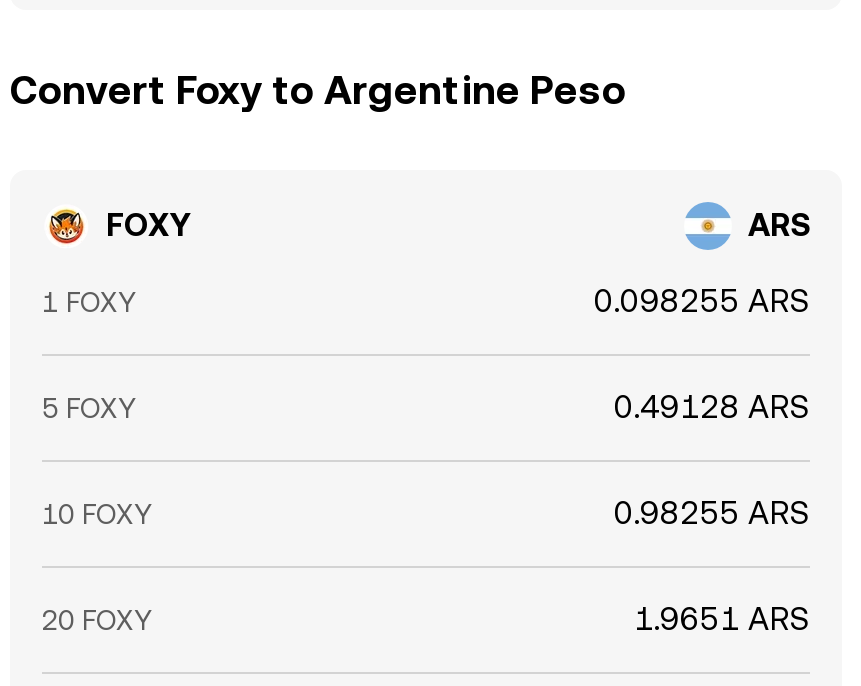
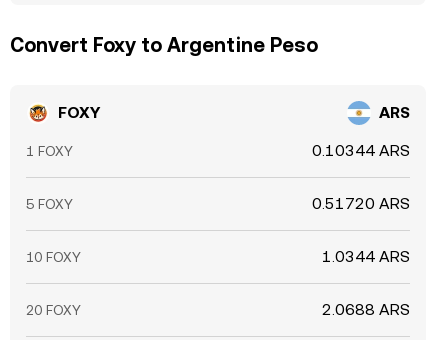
[594,282,810,320] 0.098255 ARS -> [312,141,410,160] 0.10344 ARS
[614,388,810,426] 0.49128 ARS -> [312,194,410,213] 0.51720 ARS
[614,494,810,532] 0.98255 ARS -> [322,247,410,266] 1.0344 ARS
[634,600,810,638] 1.9651 ARS -> [322,300,410,319] 2.0688 ARS

